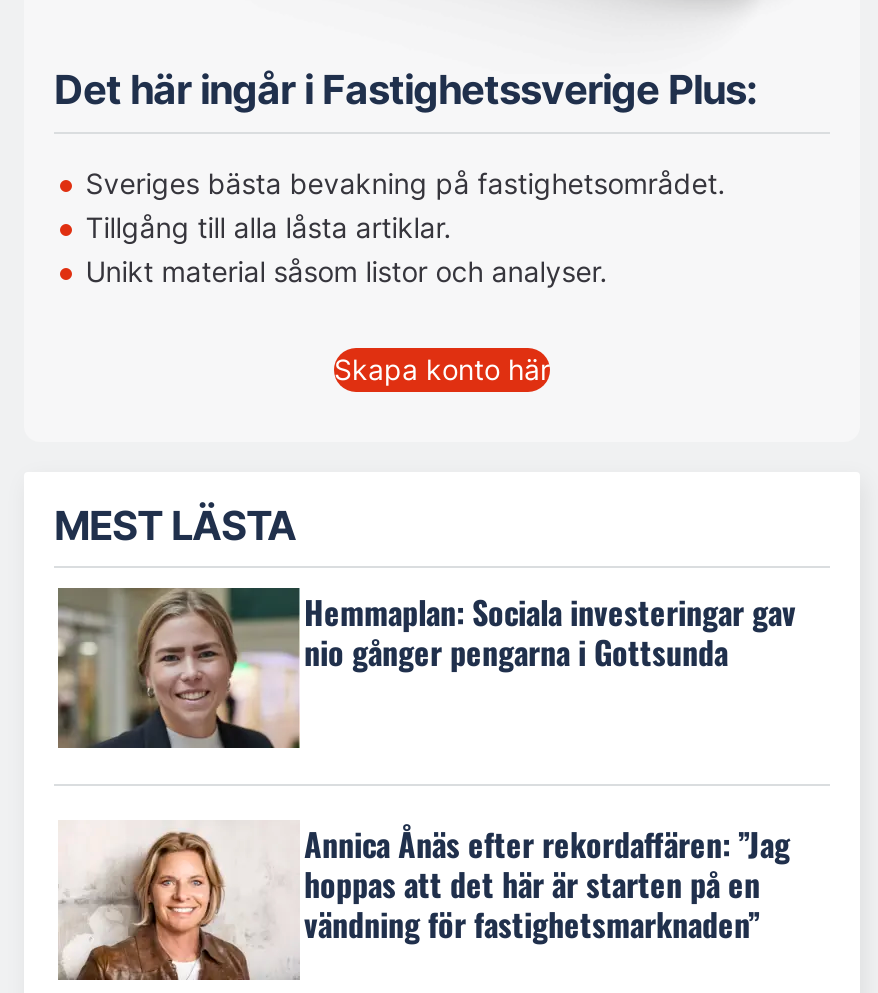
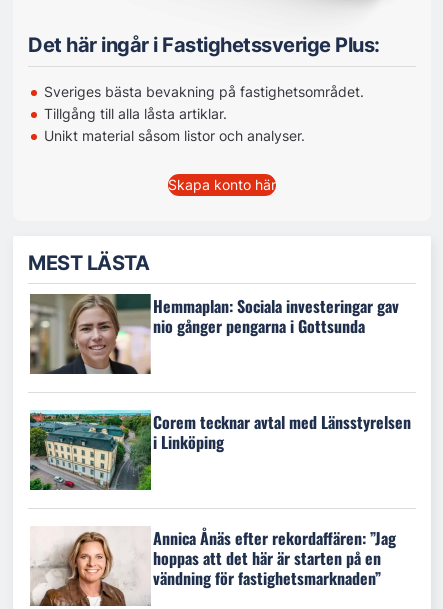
none -> [29,410,411,491] [image] | Corem tecknar avtal med Länsstyrelsen | i Linköping

